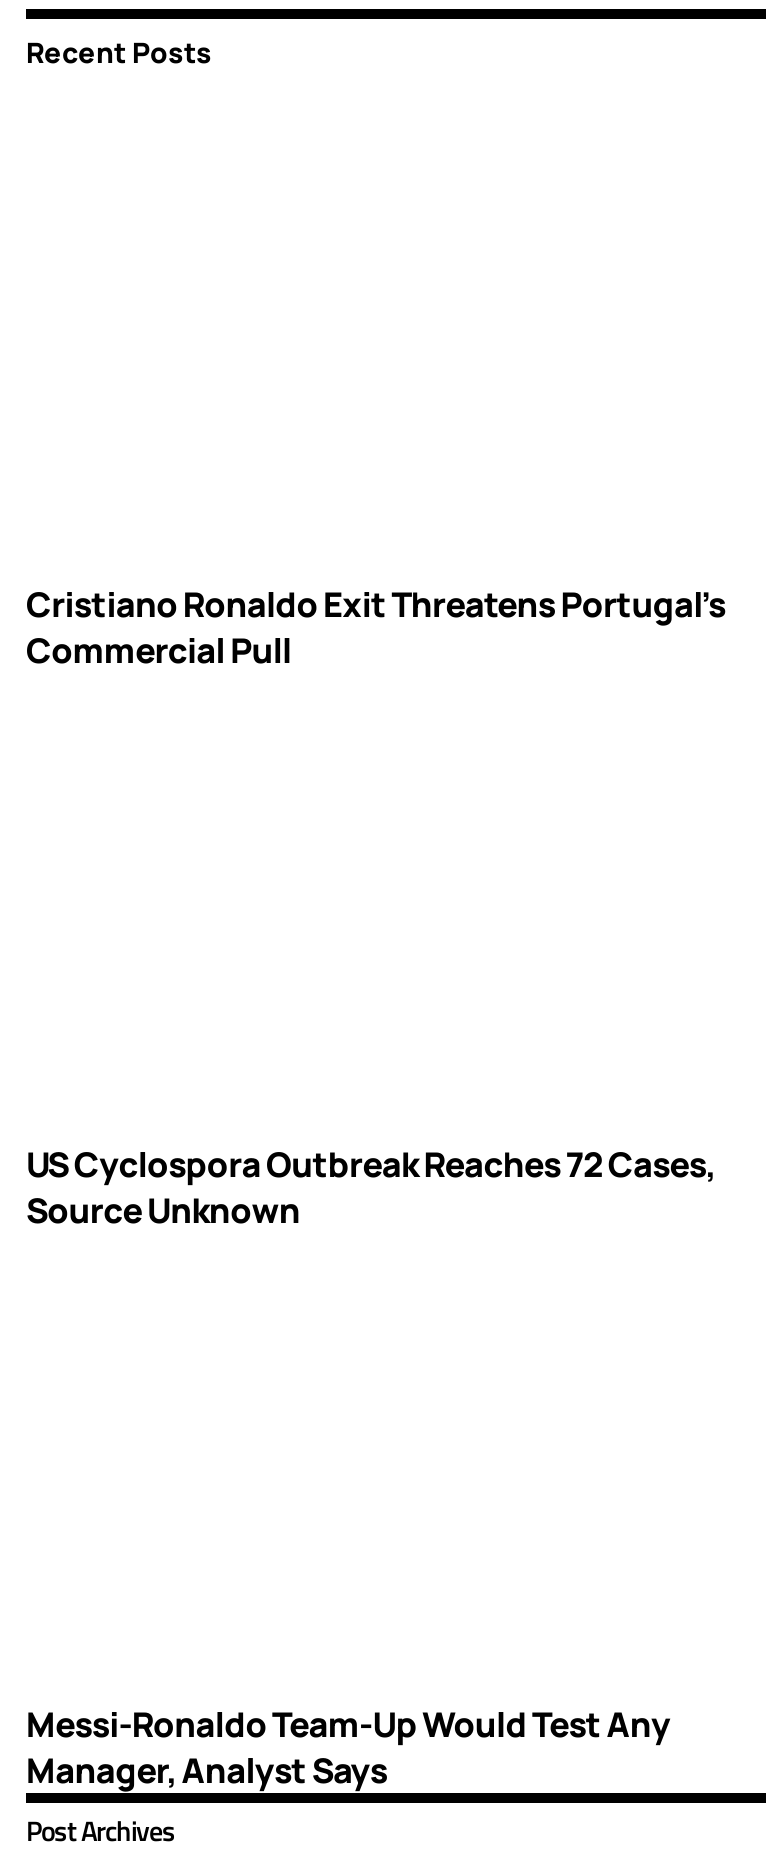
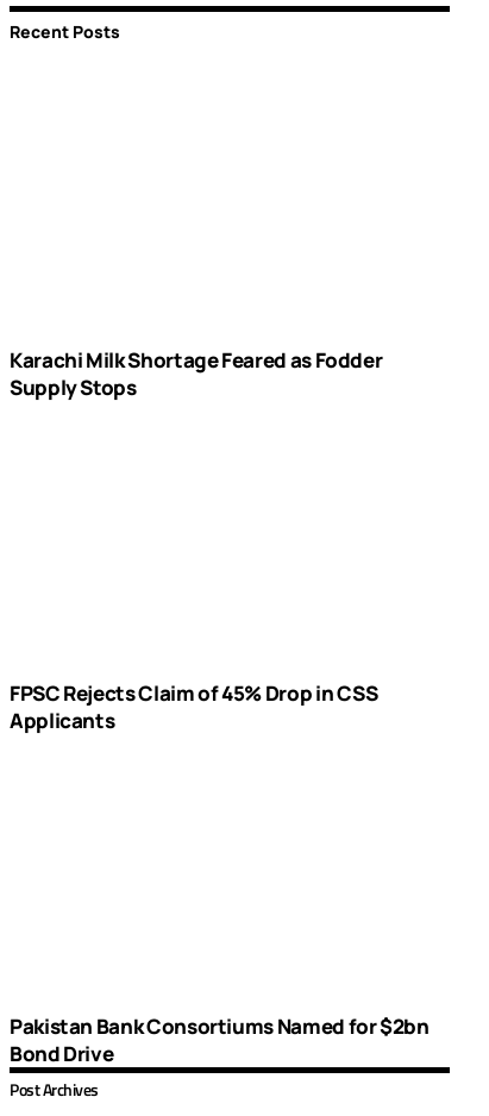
[26,581,725,673] Cristiano Ronaldo Exit Threatens Portugal’s | Commercial Pull -> [10,346,382,401] Karachi Milk Shortage Feared as Fodder | Supply Stops
[26,1141,715,1233] US Cyclospora Outbreak Reaches 72 Cases, | Source Unknown -> [10,680,378,734] FPSC Rejects Claim of 45% Drop in CSS | Applicants
[26,1701,670,1793] Messi-Ronaldo Team-Up Would Test Any | Manager, Analyst Says -> [10,1013,429,1067] Pakistan Bank Consortiums Named for $2bn | Bond Drive

